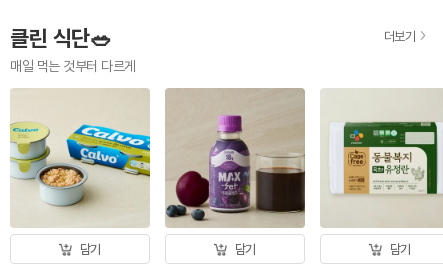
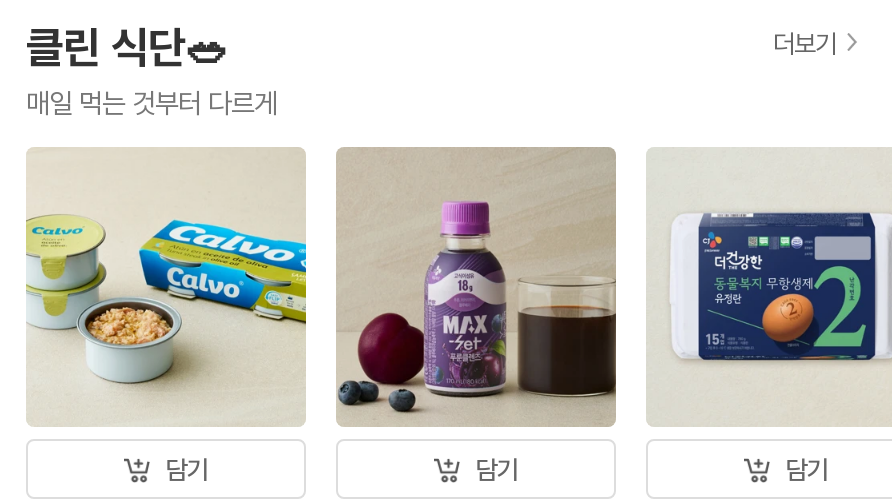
[343,121,440,195] [image] -> [694,213,886,363] [image]

